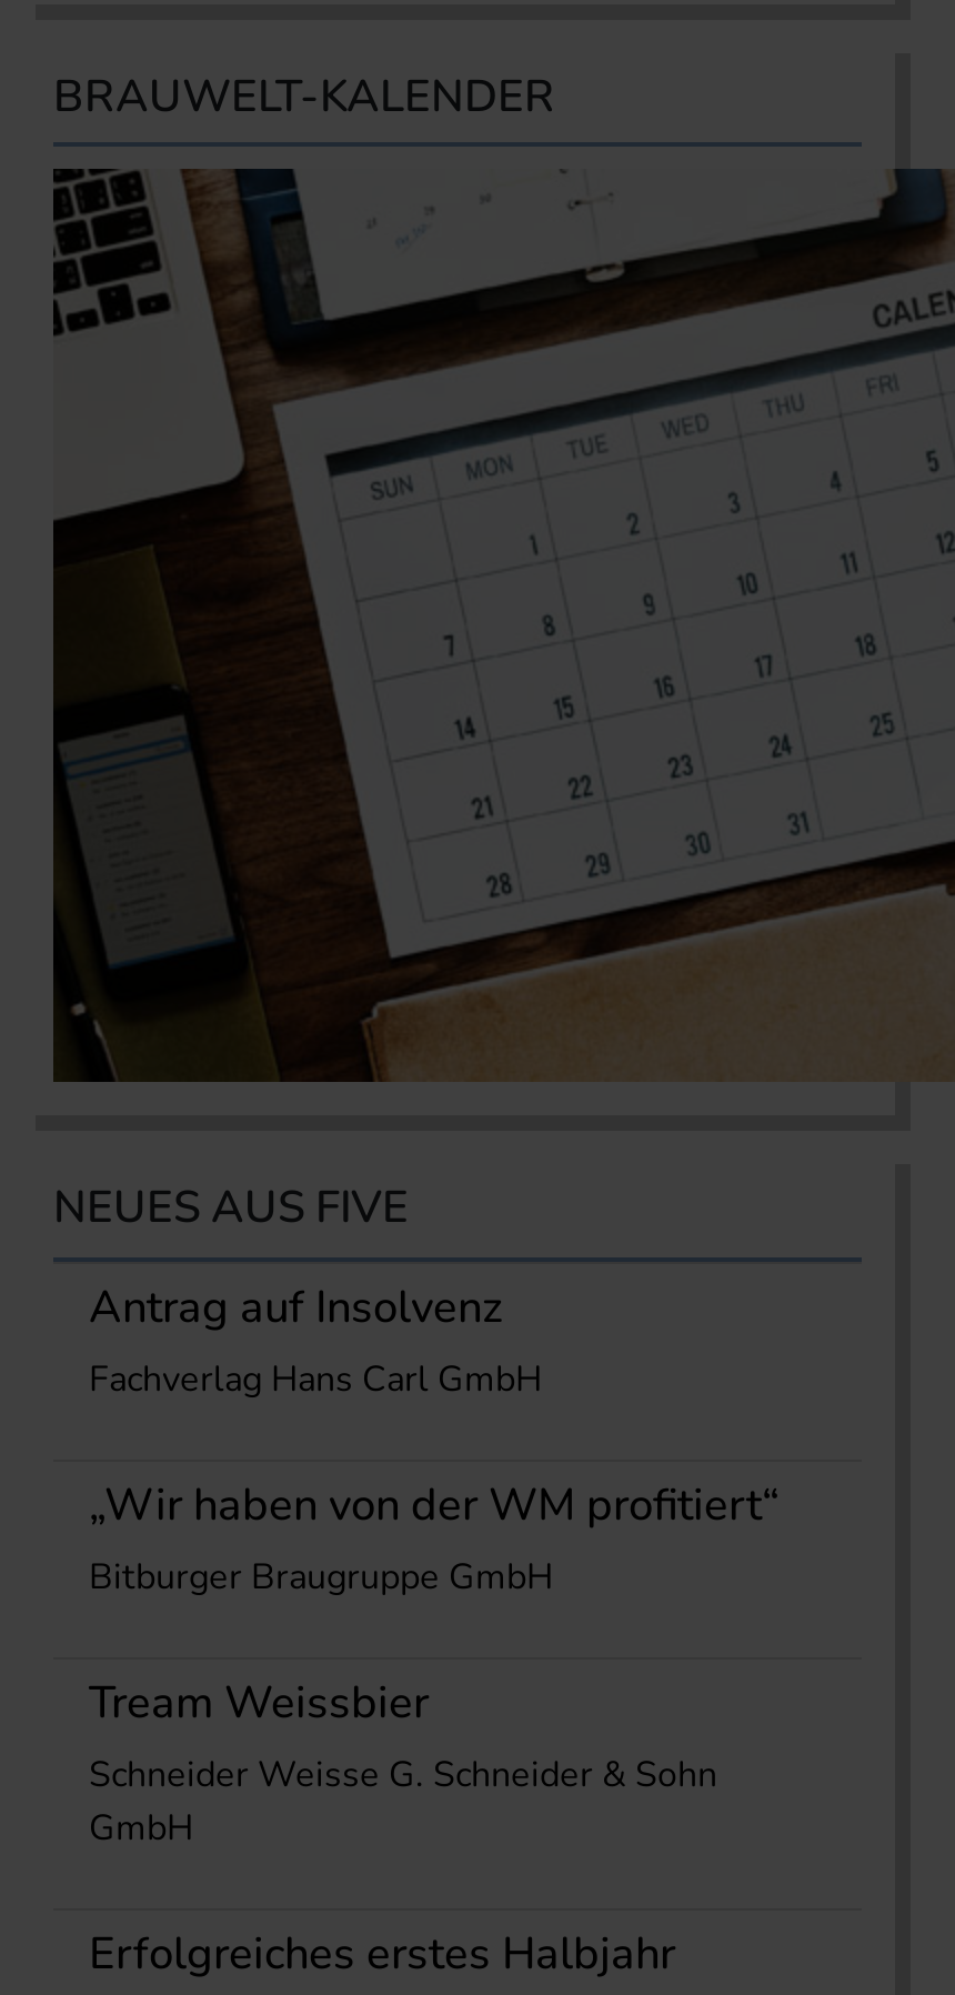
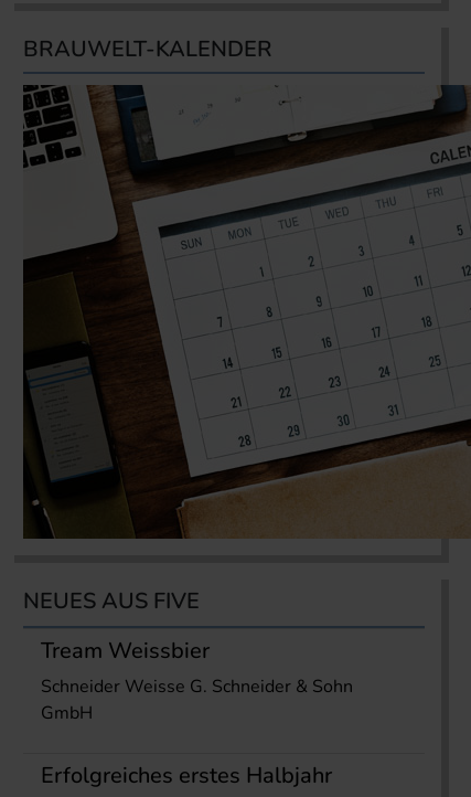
[89,1277,780,1602] Antrag auf Insolvenz | Fachverlag Hans Carl GmbH | „Wir haben von der WM profitiert“ | Bitburger Braugruppe GmbH -> none

